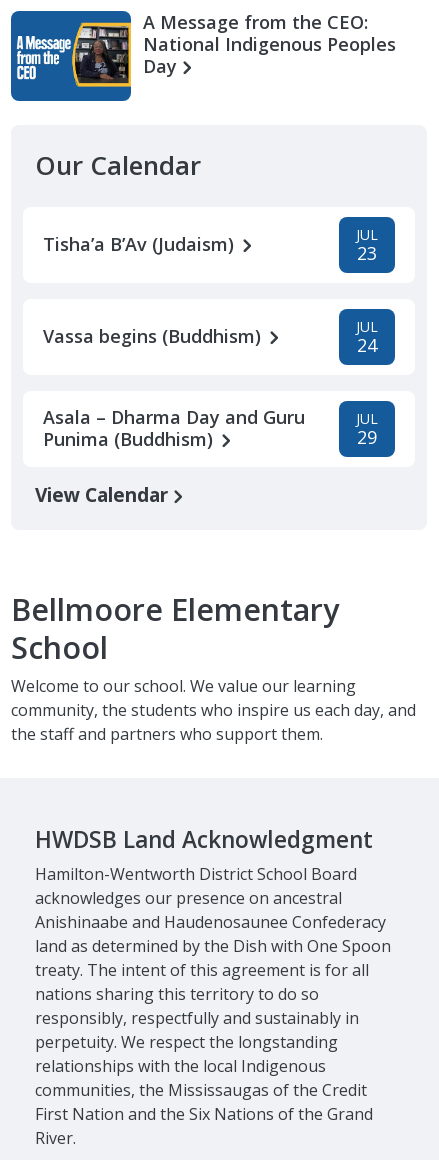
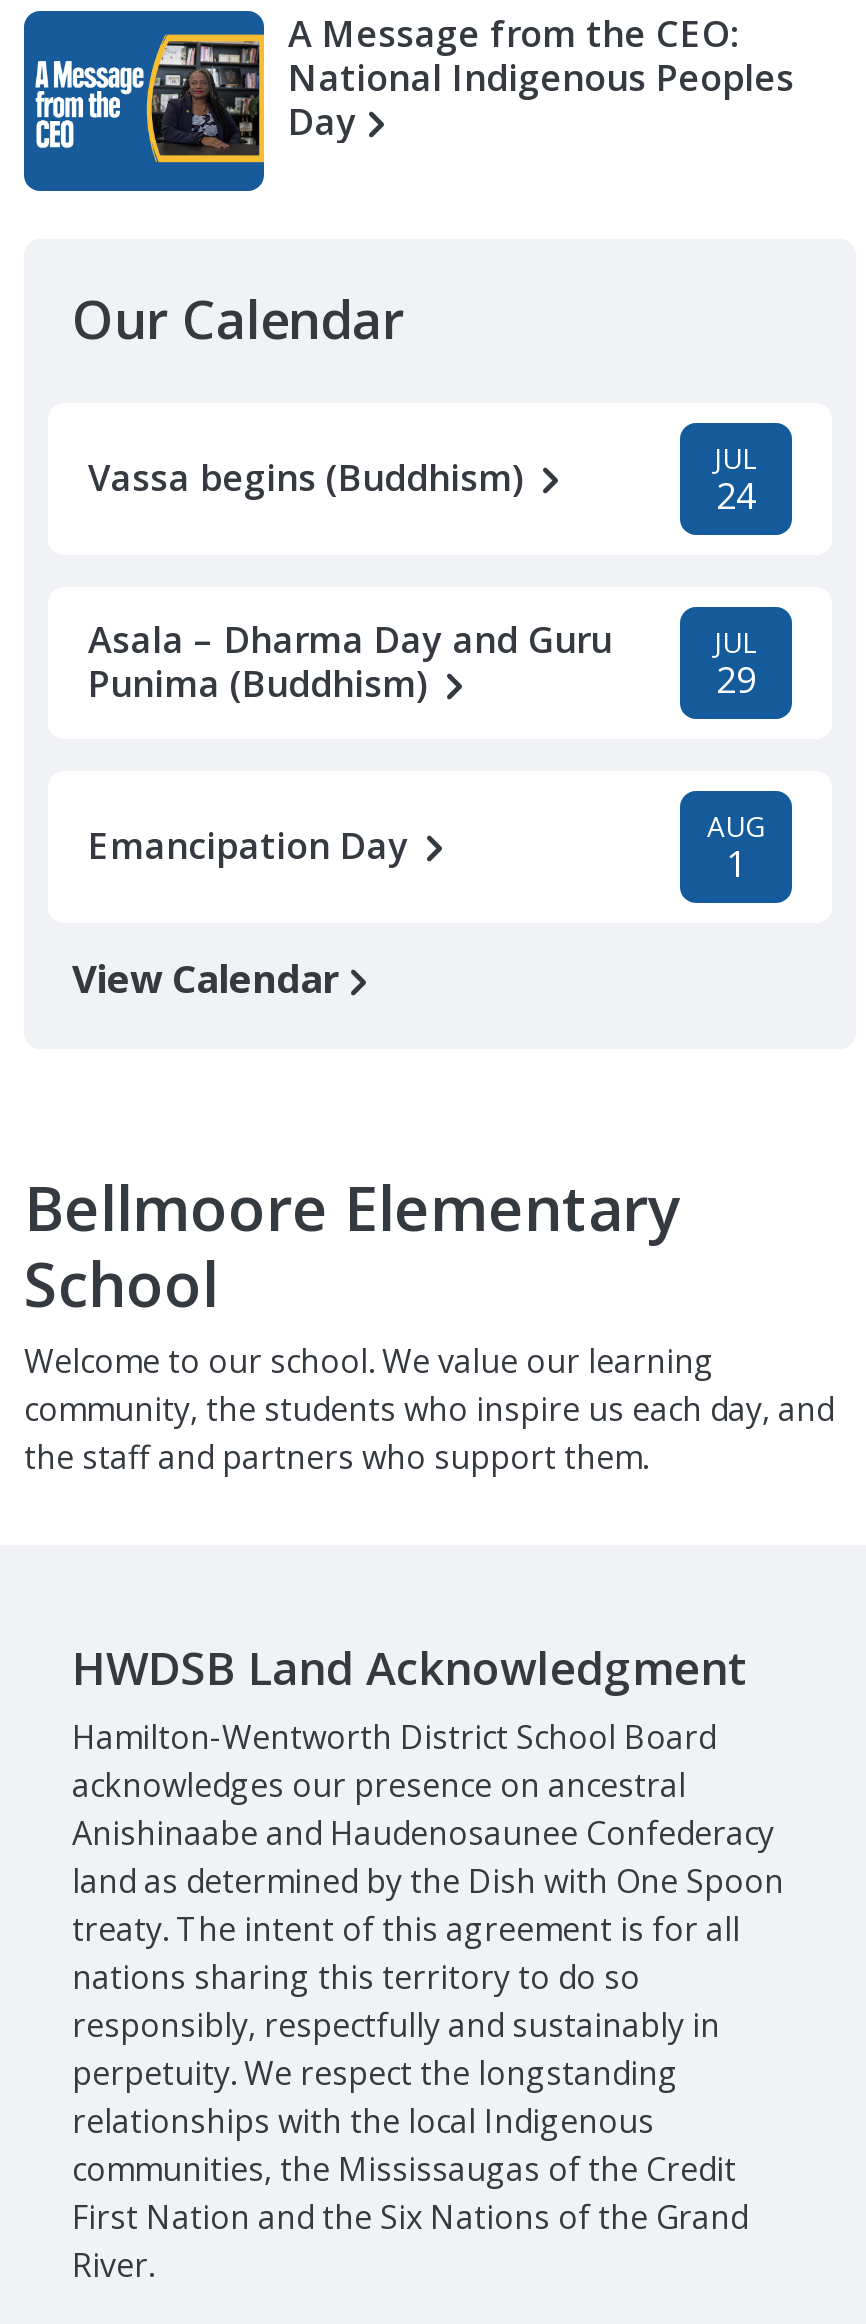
[43,225,378,265] Tisha’a B’Av (Judaism) | JUL | 23 -> none
moved [43,317,378,451] -> [88,439,758,707]: Vassa begins (Buddhism) | JUL | 24 | Asala – Dharma Day and Guru | Punima (Buddhism) | JUL | 29
none -> [88,807,765,887] Emancipation Day | AUG | 1

